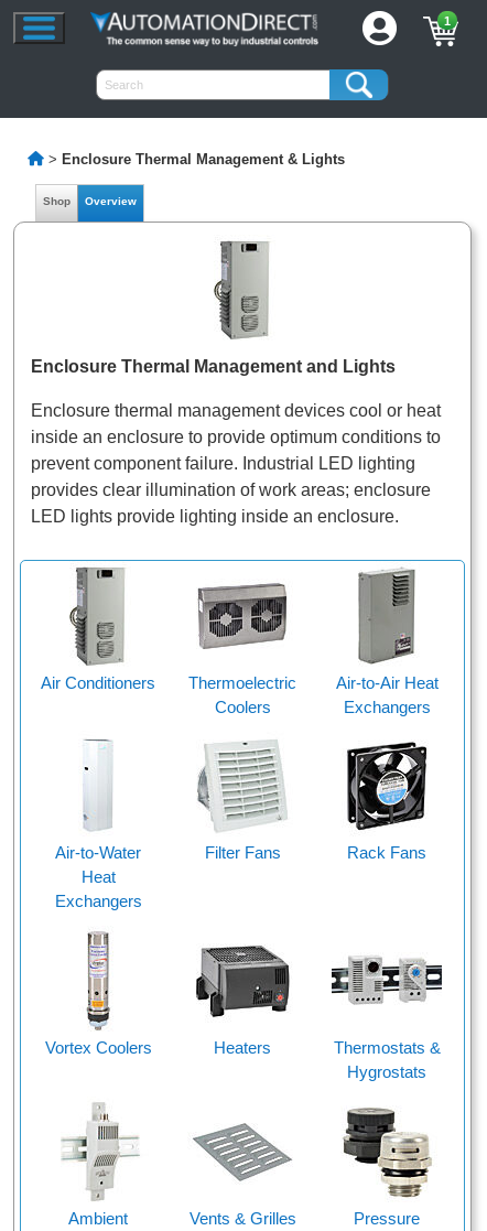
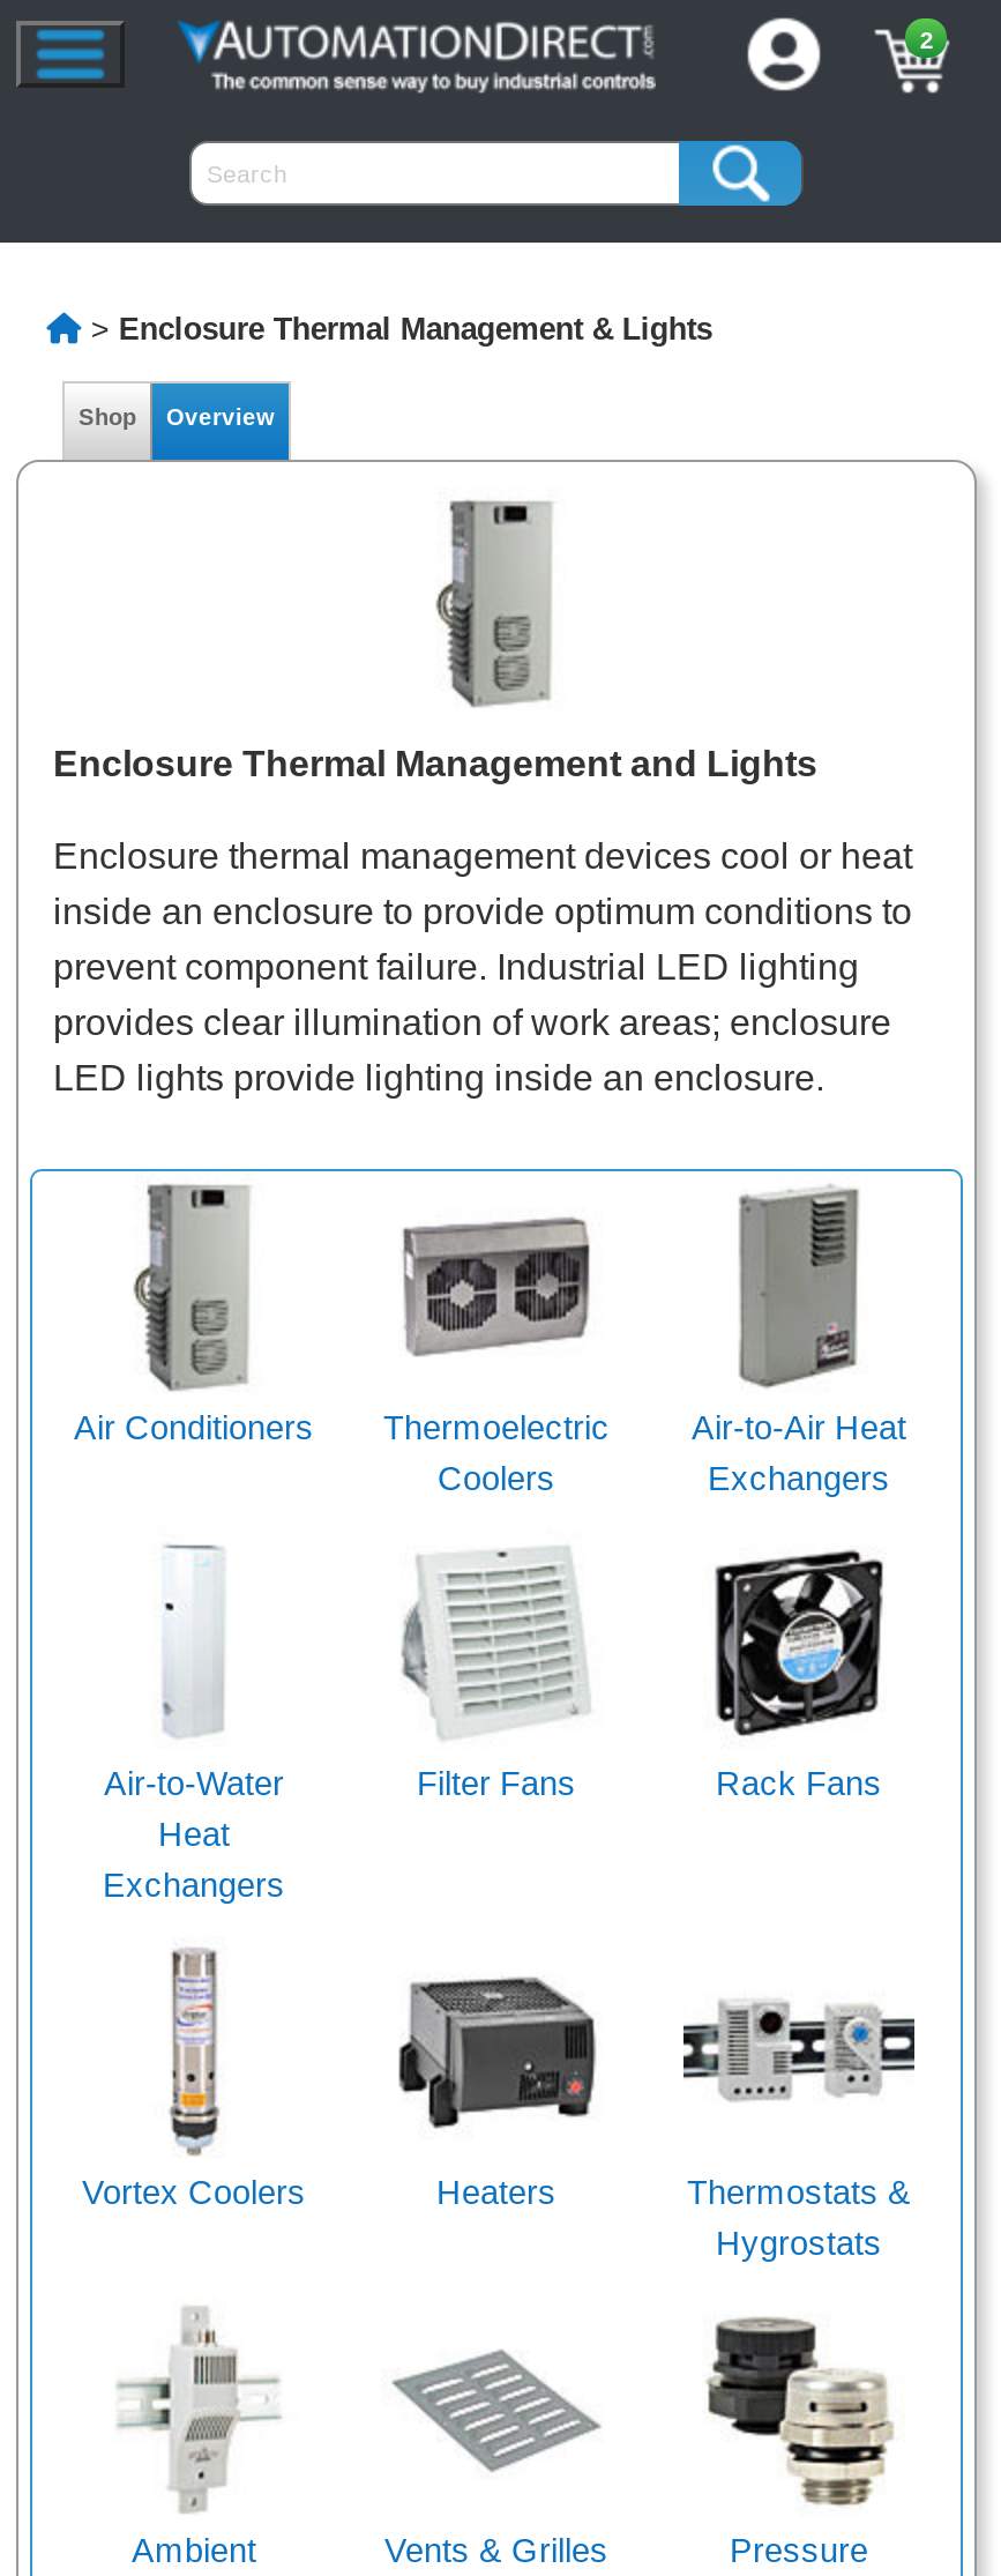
[444,14,451,27] 1 -> [920,25,934,53] 2

